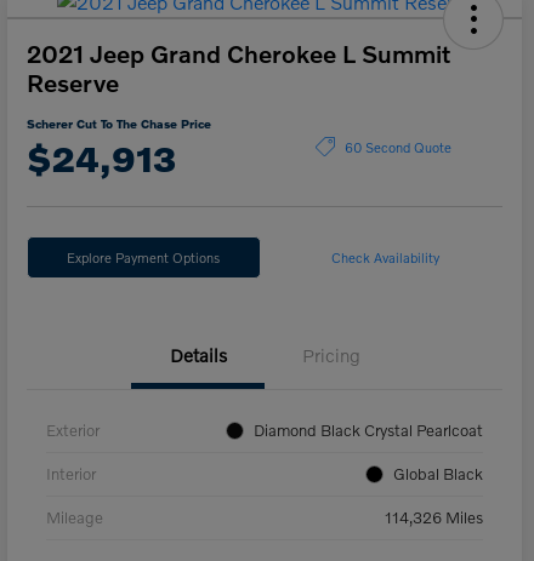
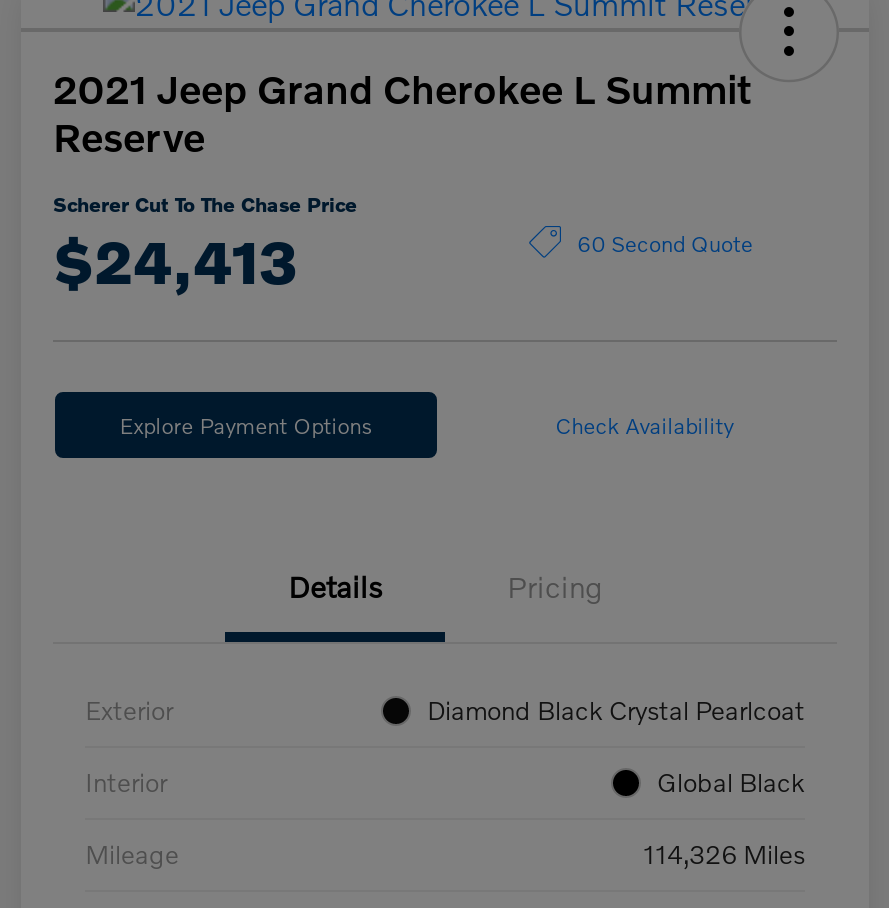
[27,137,176,180] $24,913 -> [53,226,297,296] $24,413

